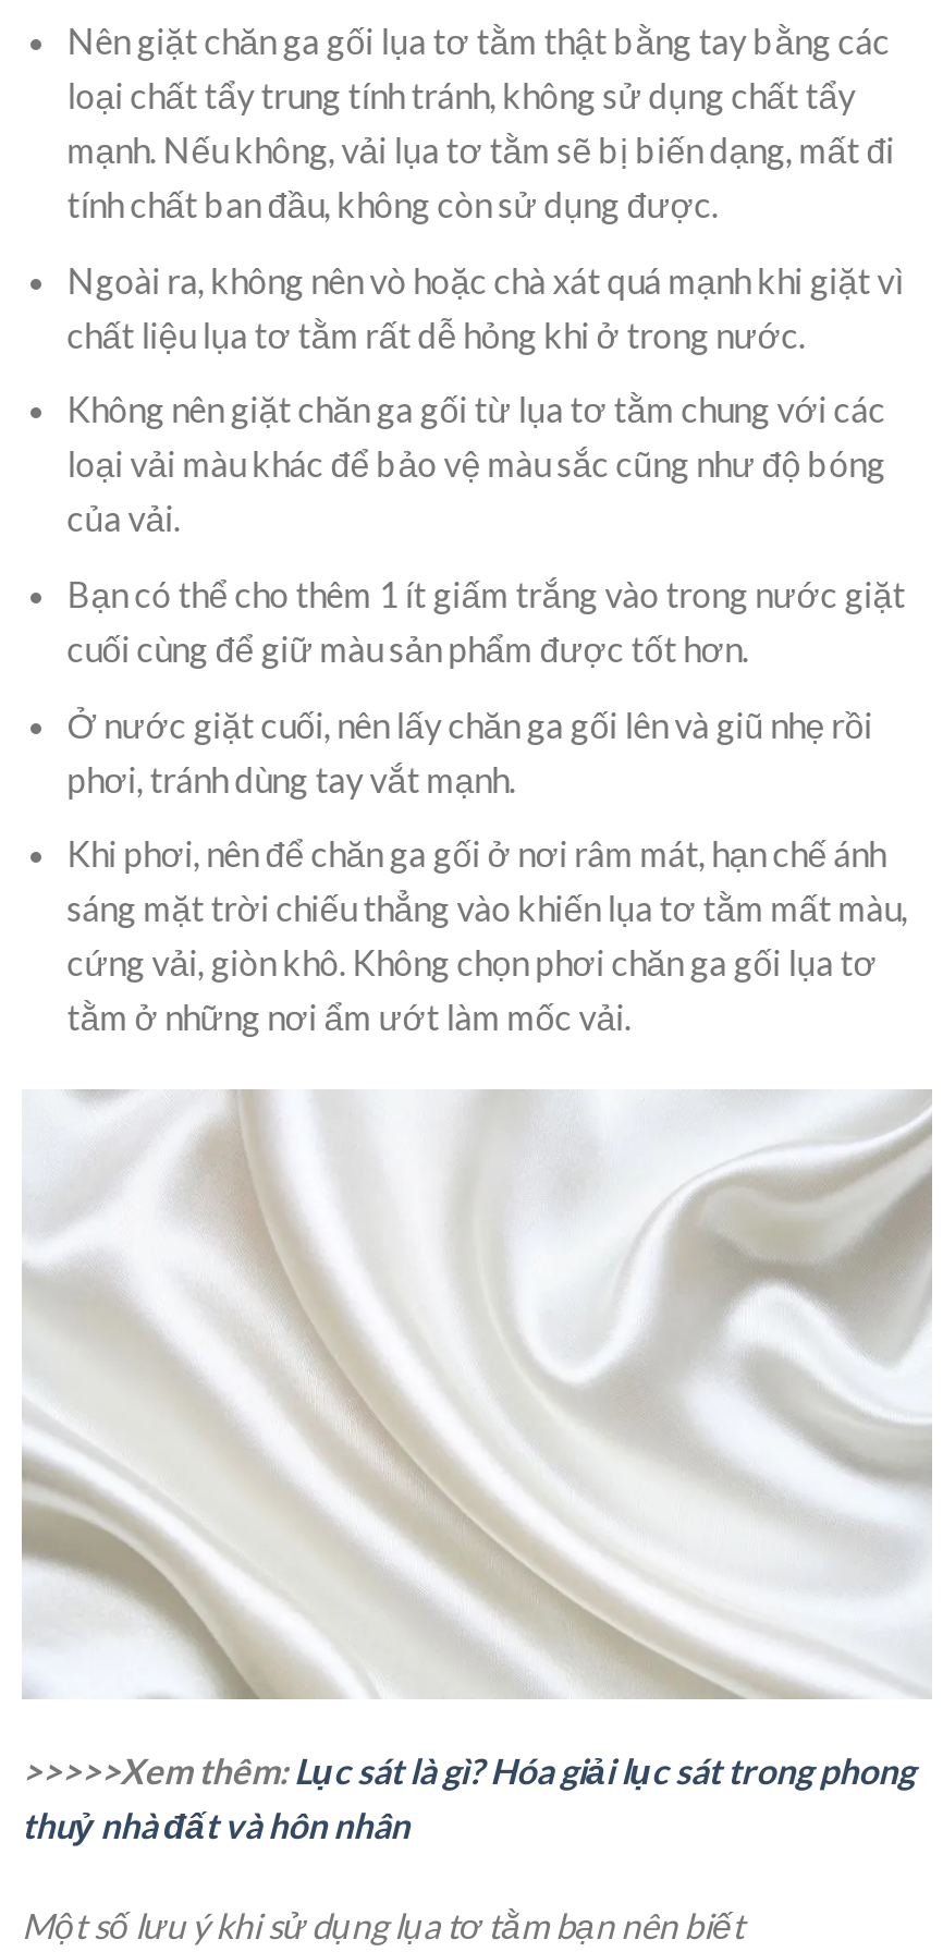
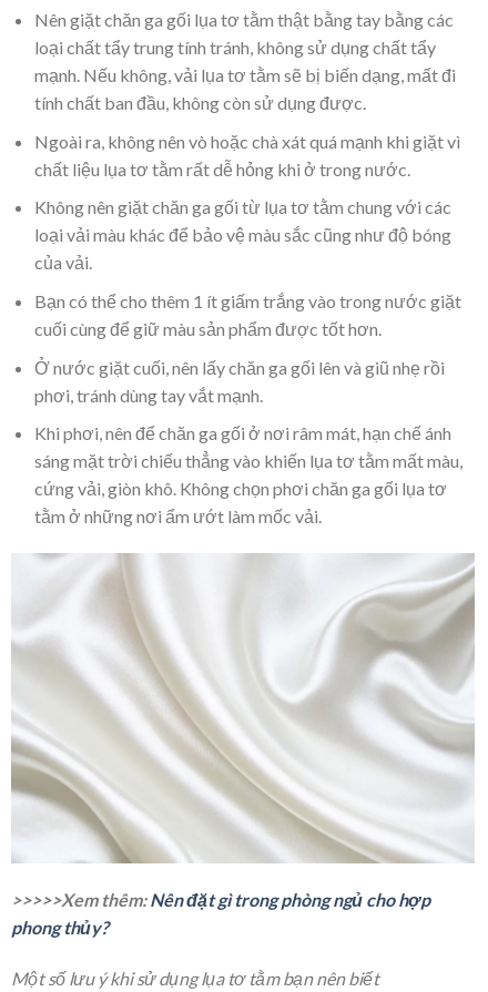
[22,1750,915,1846] >>>>>Xem thêm: Lục sát là gì? Hóa giải lục sát trong phong | thuỷ nhà đất và hôn nhân -> [11,889,430,938] >>>>>Xem thêm: Nên đặt gì trong phòng ngủ cho hợp | phong thủy?

